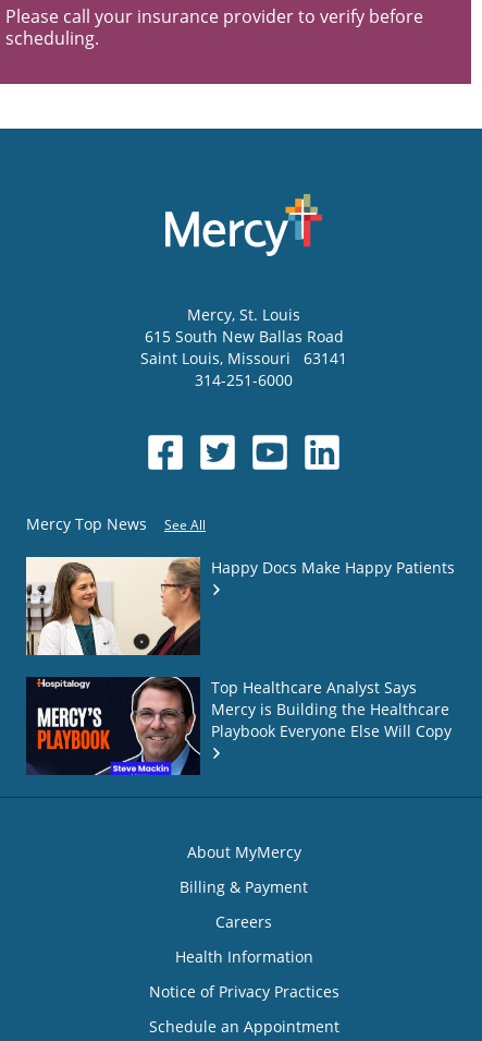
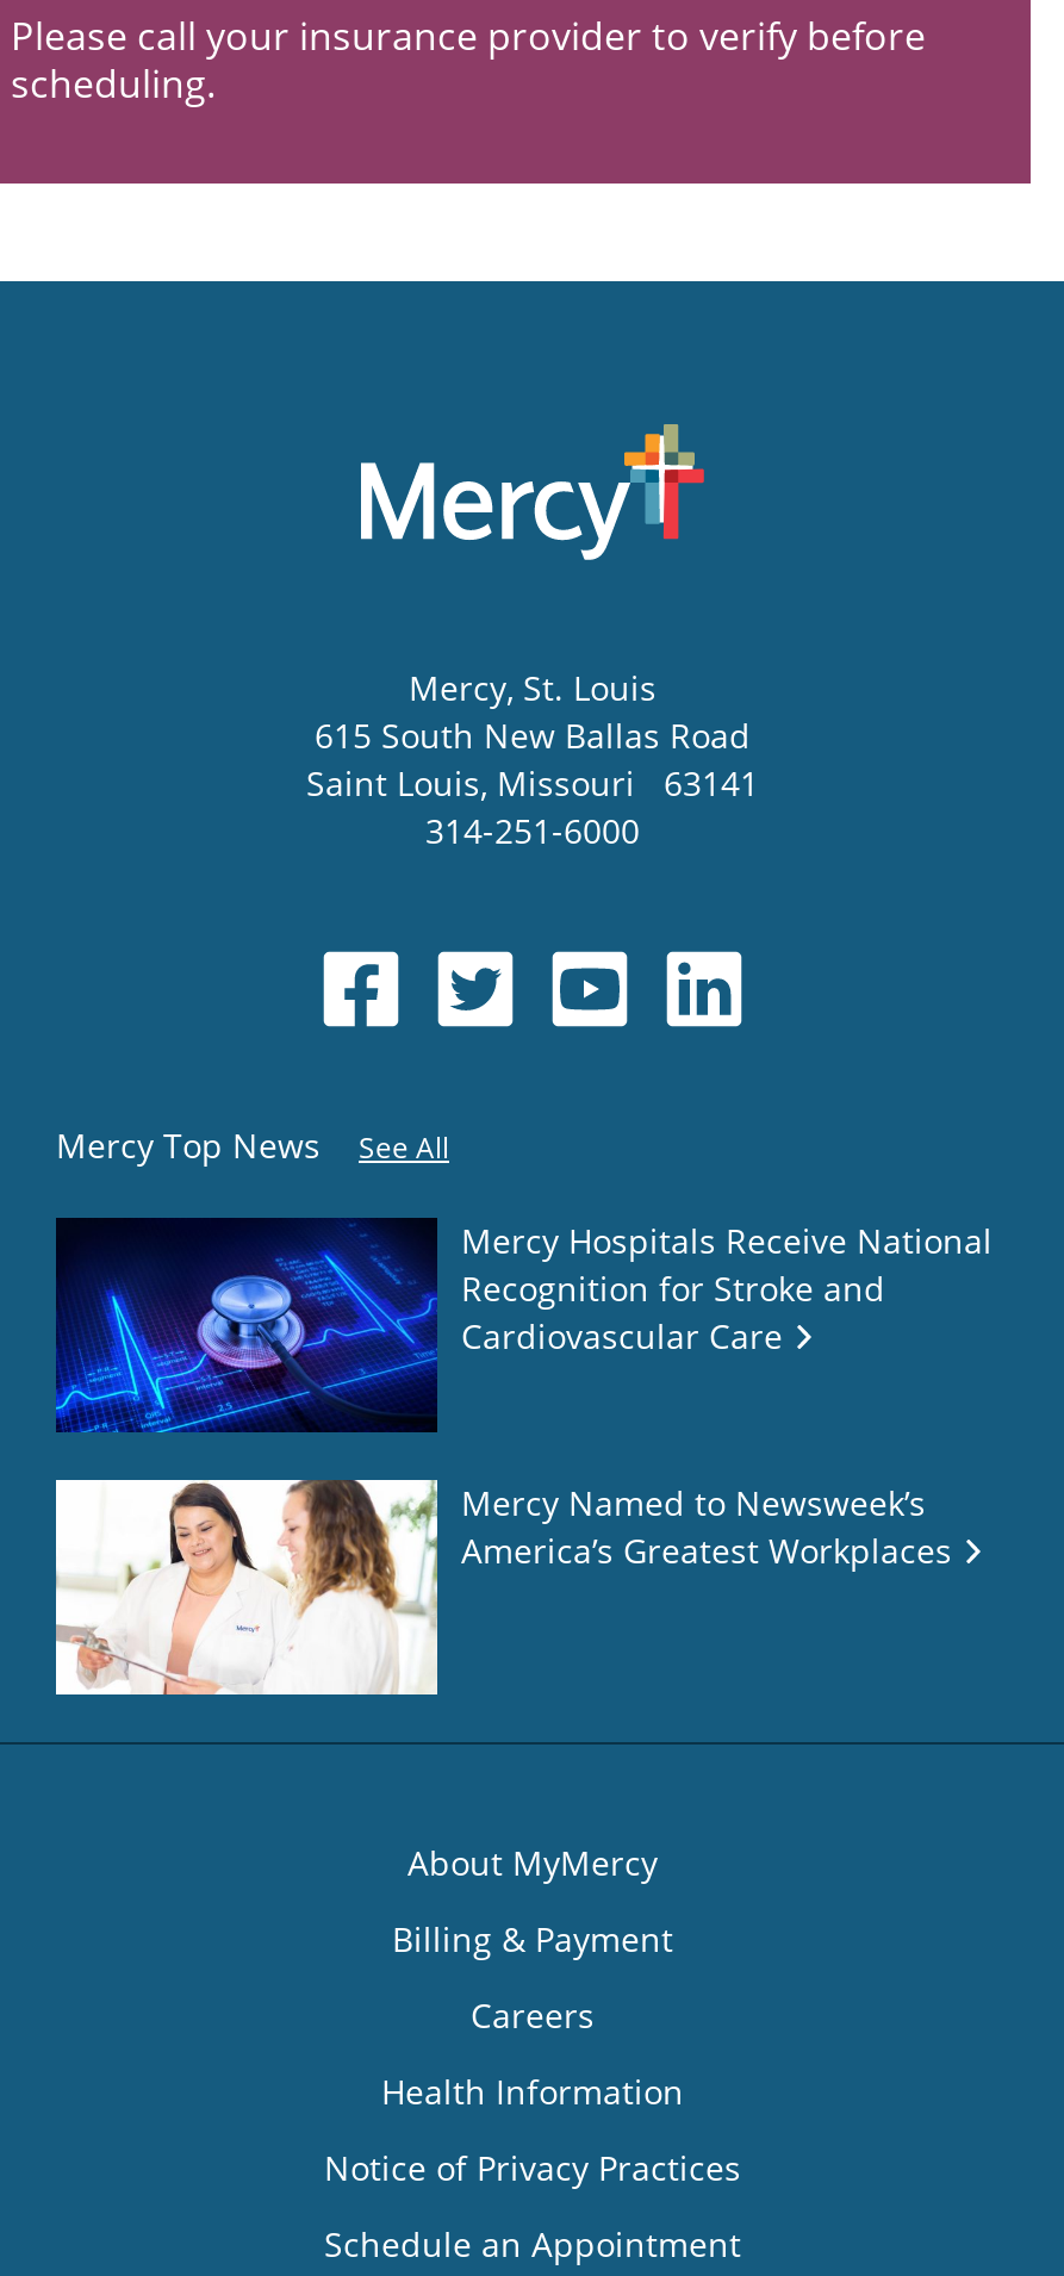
[25,556,455,656] [image] | Happy Docs Make Happy Patients -> [54,1215,993,1435] [image] | Mercy Hospitals Receive National | Recognition for Stroke and | Cardiovascular Care
[25,676,452,776] [image] | Top Healthcare Analyst Says | Mercy is Building the Healthcare | Playbook Everyone Else Will Copy -> [54,1478,962,1697] [image] | Mercy Named to Newsweek’s | America’s Greatest Workplaces

